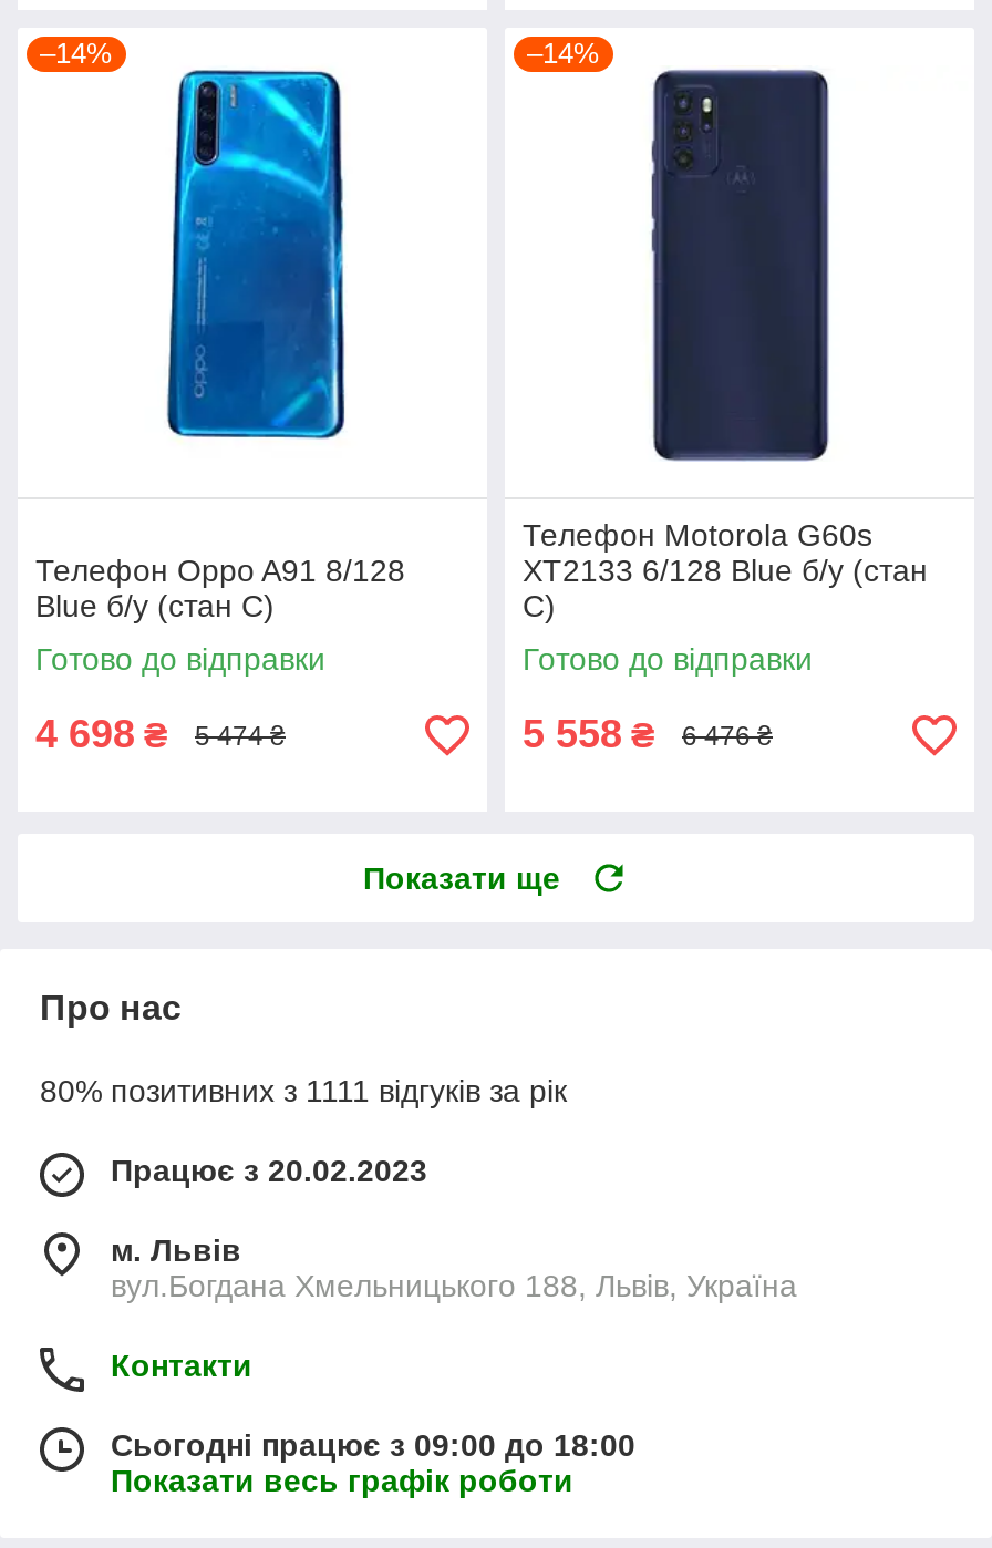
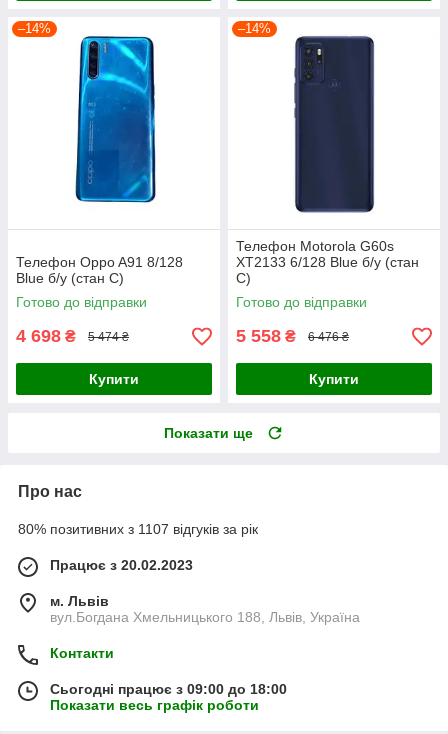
none -> [89,371,139,387] Купити
none -> [309,371,359,387] Купити
[40,1074,567,1109] 80% позитивних з 1111 відгуків за рік -> [18,521,258,537] 80% позитивних з 1107 відгуків за рік

